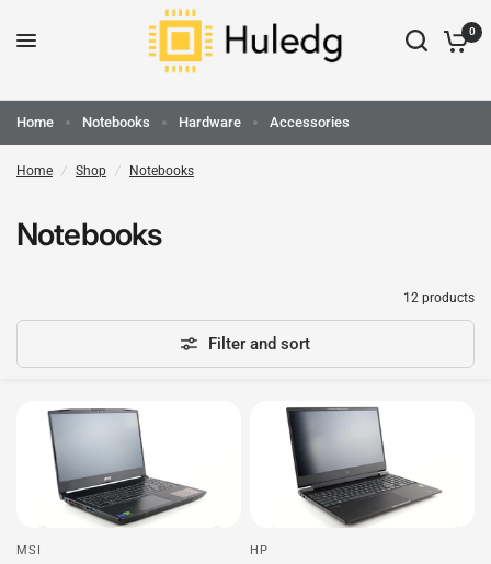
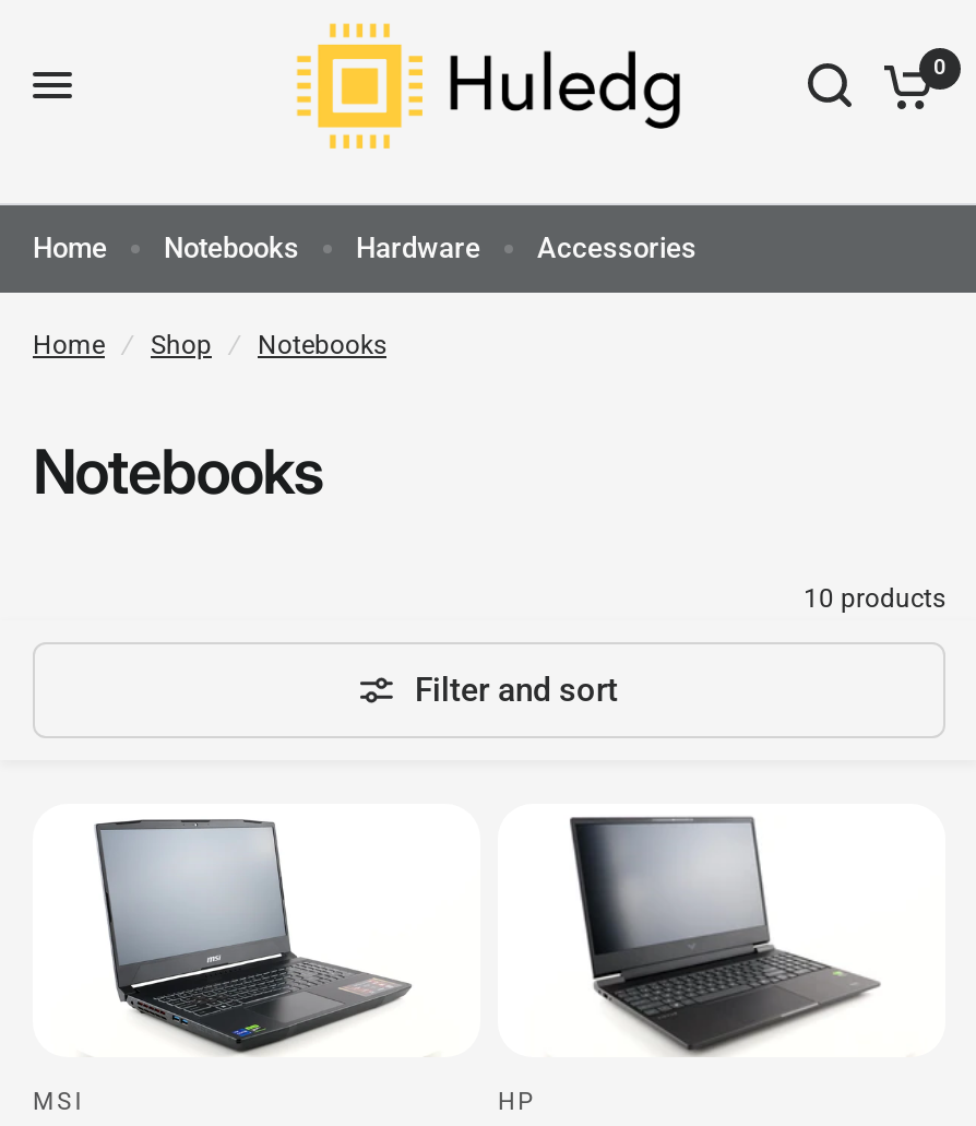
[403,290,475,306] 12 products -> [804,583,945,614] 10 products

